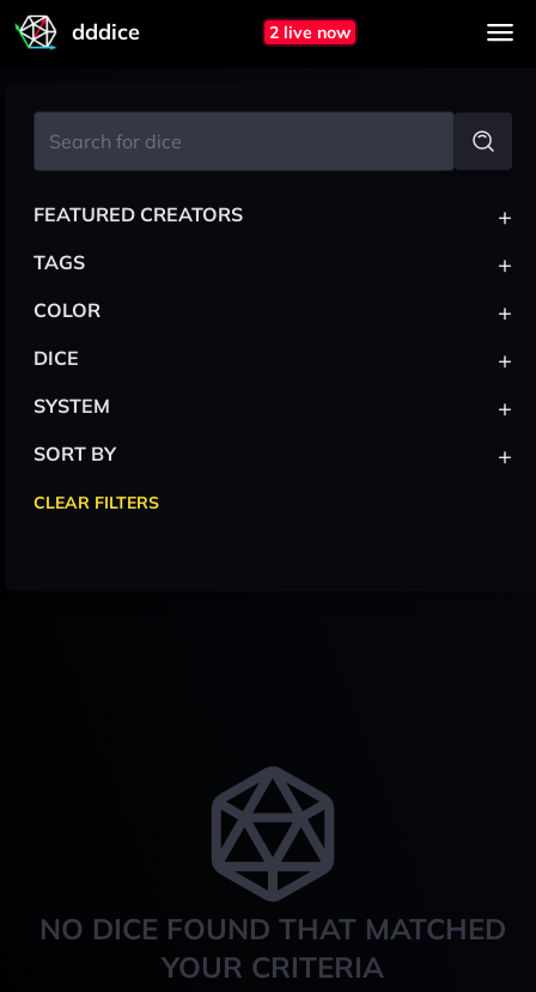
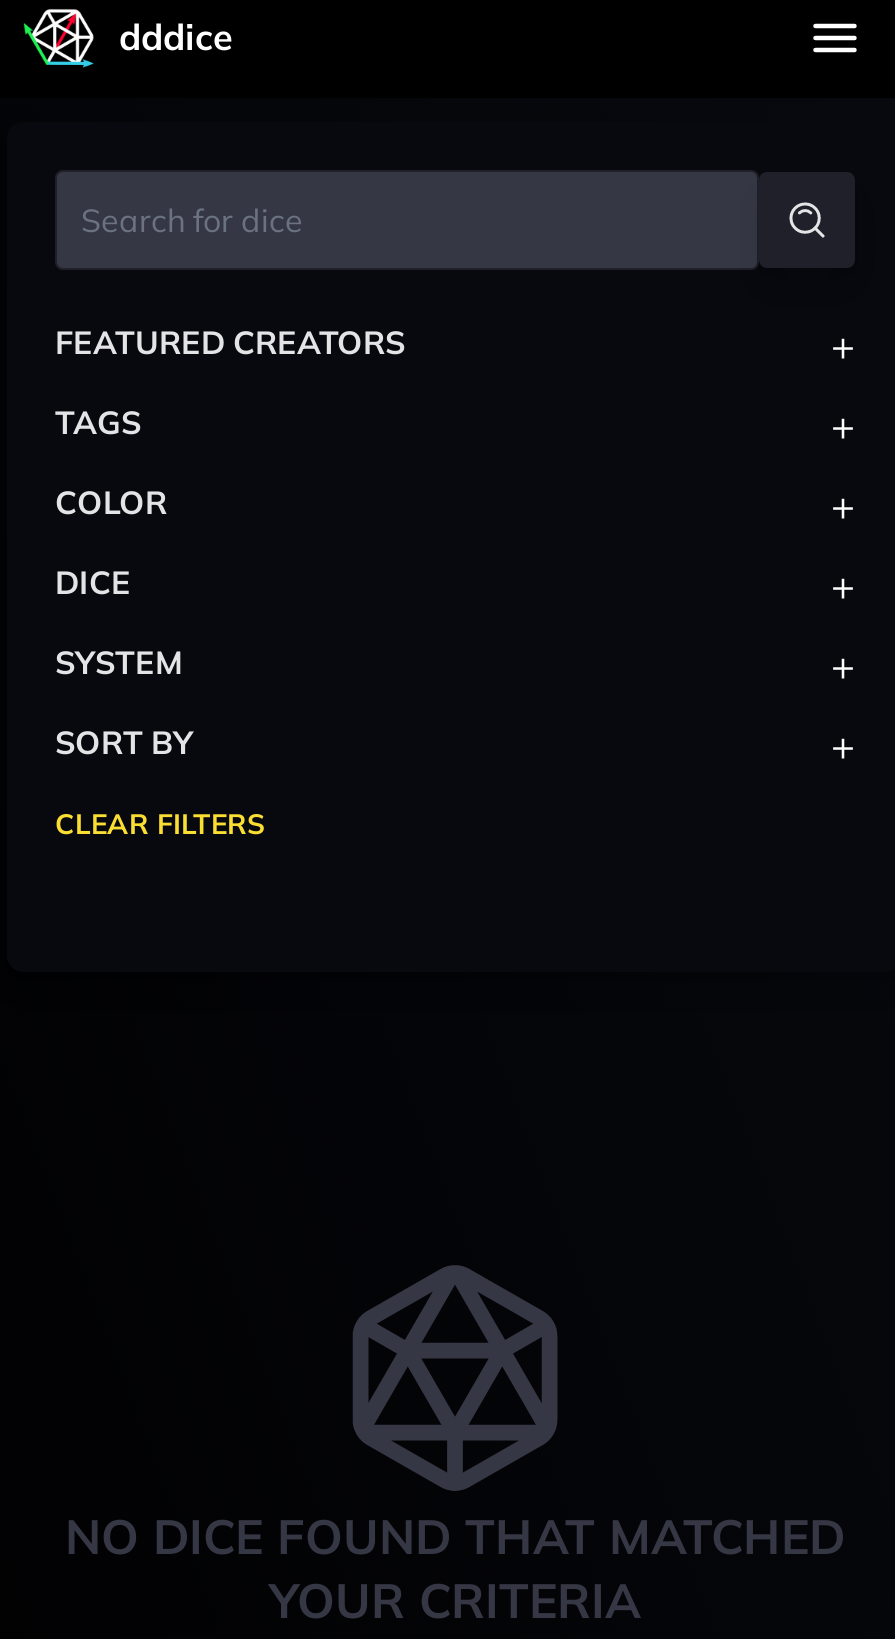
[269,22,350,43] 2 live now -> none

